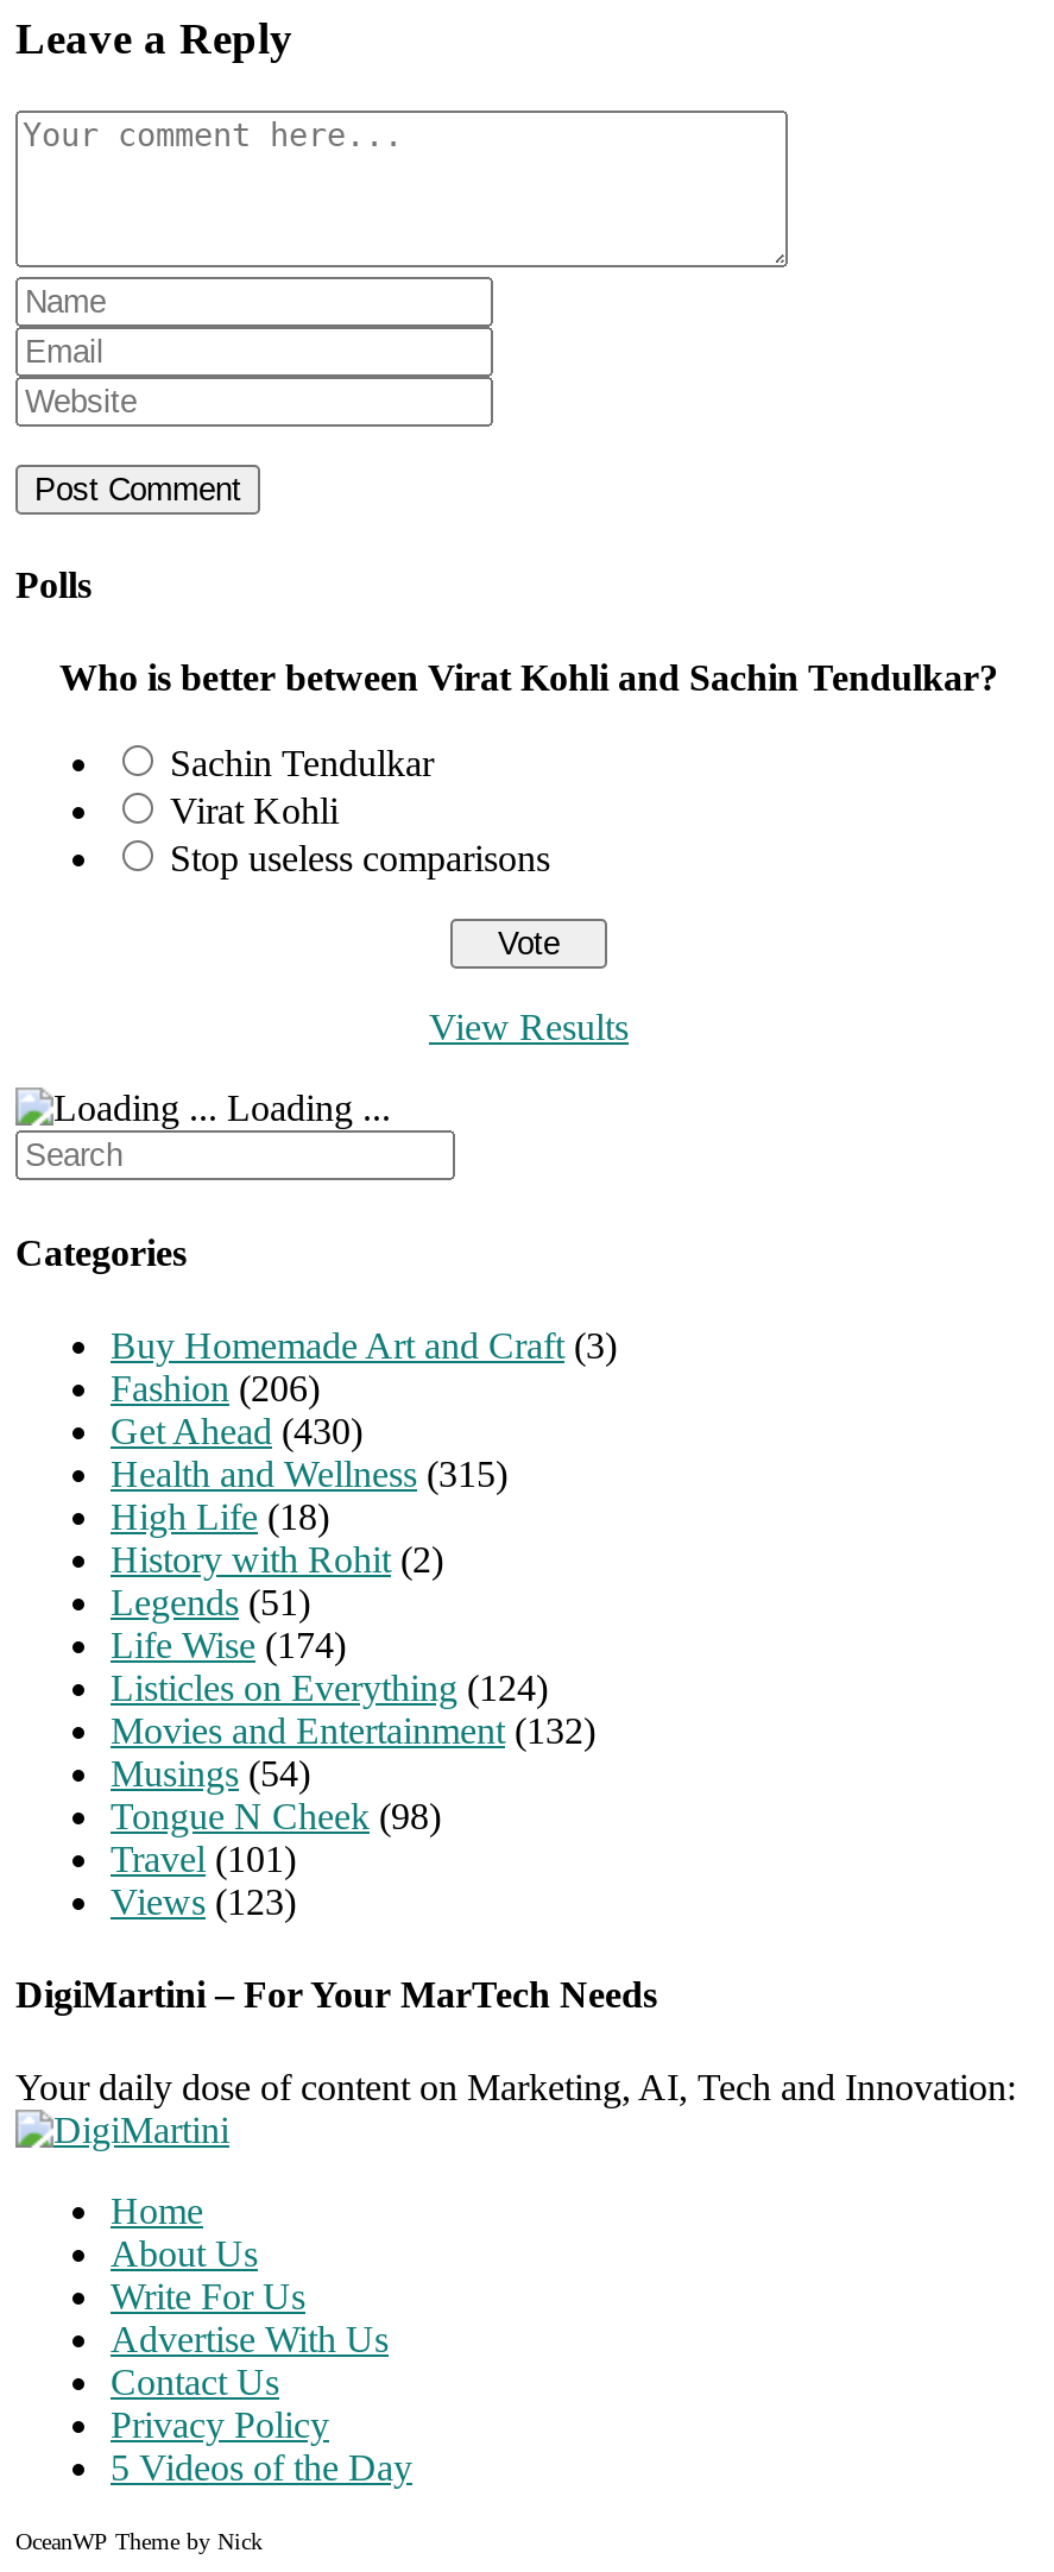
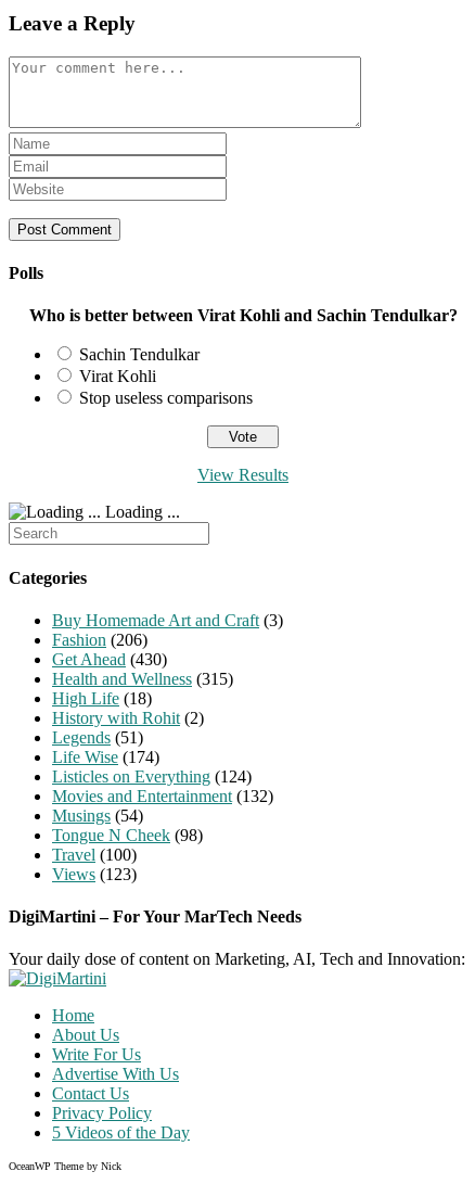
[111,1838,296,1879] Travel (101) -> [52,845,137,864] Travel (100)

